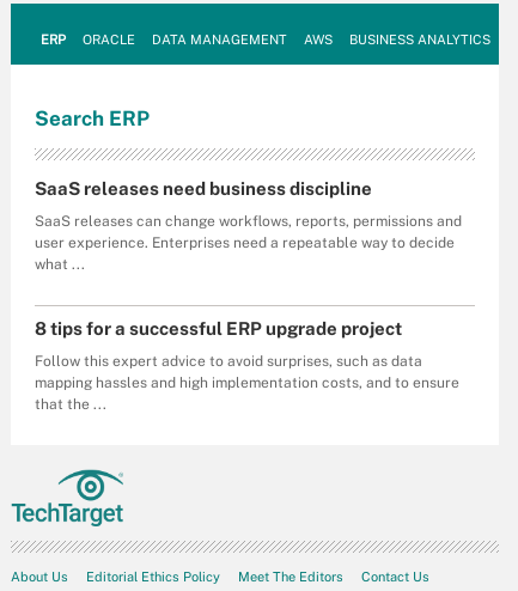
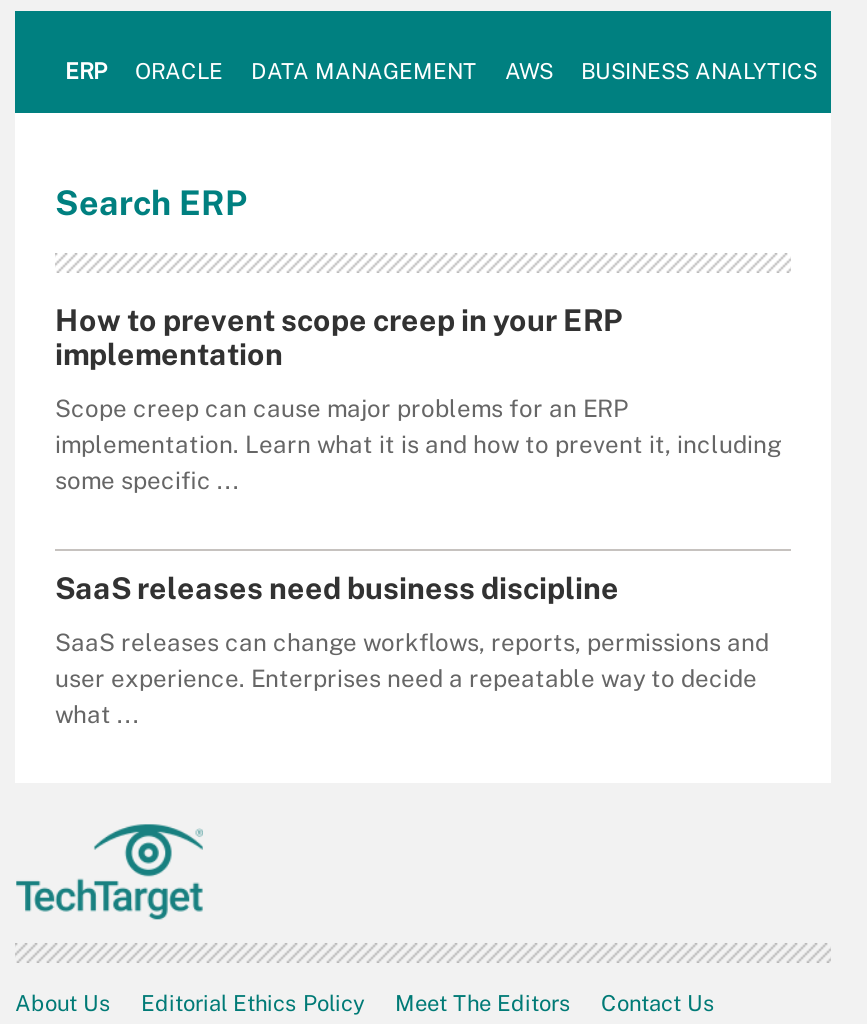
none -> [55,303,781,495] How to prevent scope creep in your ERP | implementation | Scope creep can cause major problems for an ERP | implementation. Learn what it is and how to prevent it, including | some specific ...
moved [35,178,462,273] -> [55,571,769,729]: SaaS releases need business discipline | SaaS releases can change workflows, reports, permissions and | user experience. Enterprises need a repeatable way to decide | what ...
[35,318,459,413] 8 tips for a successful ERP upgrade project | Follow this expert advice to avoid surprises, such as data | mapping hassles and high implementation costs, and to ensure | that the ... -> none

